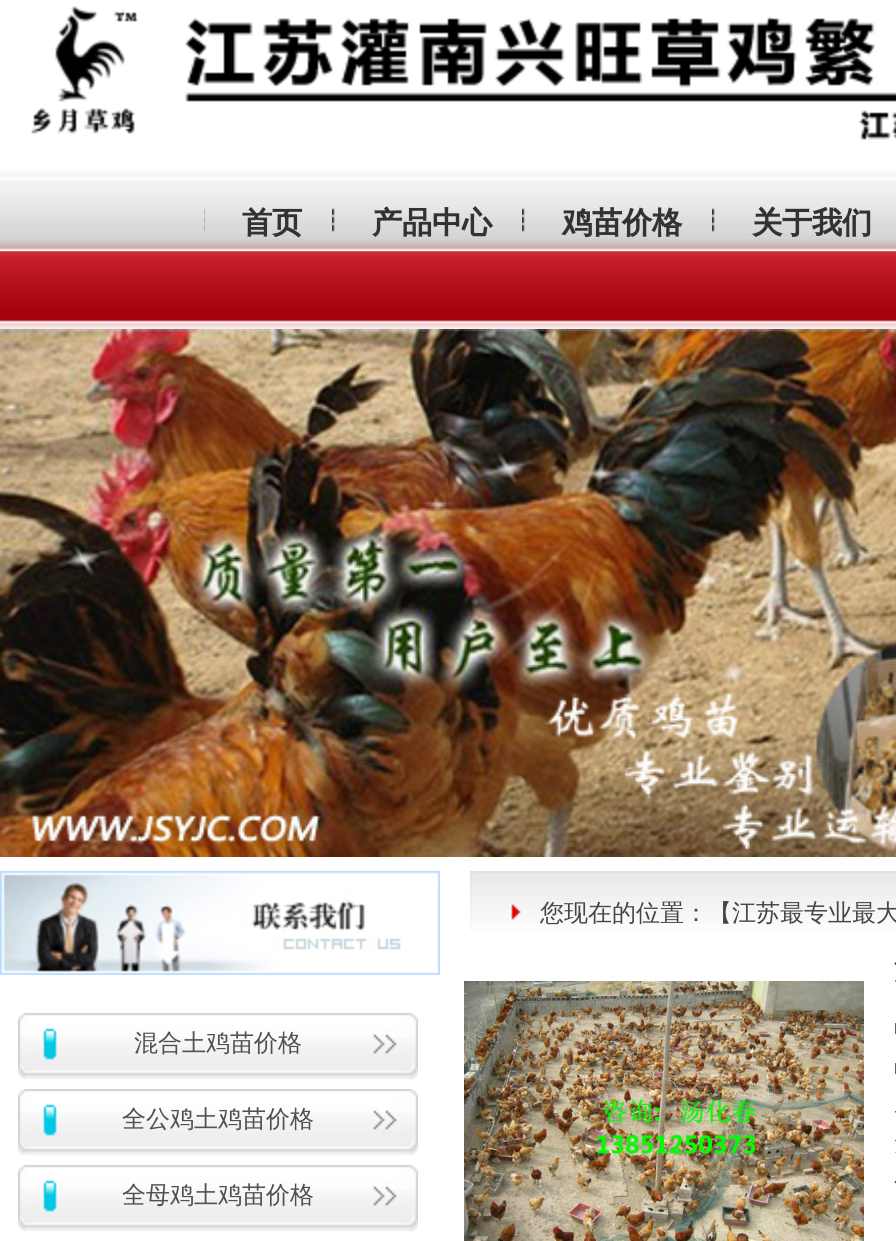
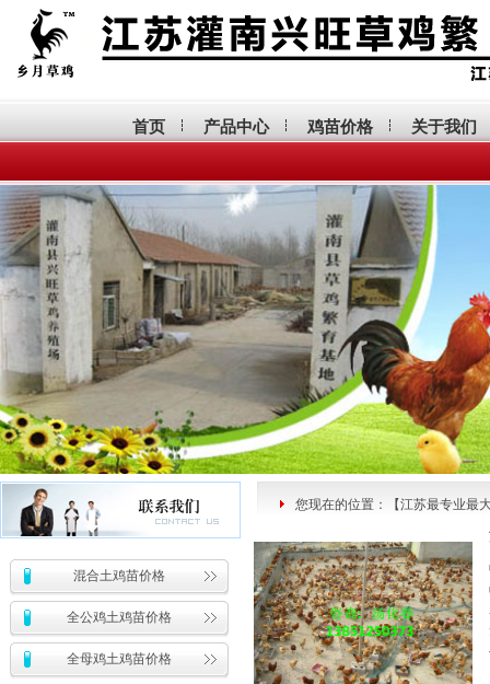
[6,327,890,859] [image] -> [3,184,487,475] [image]

